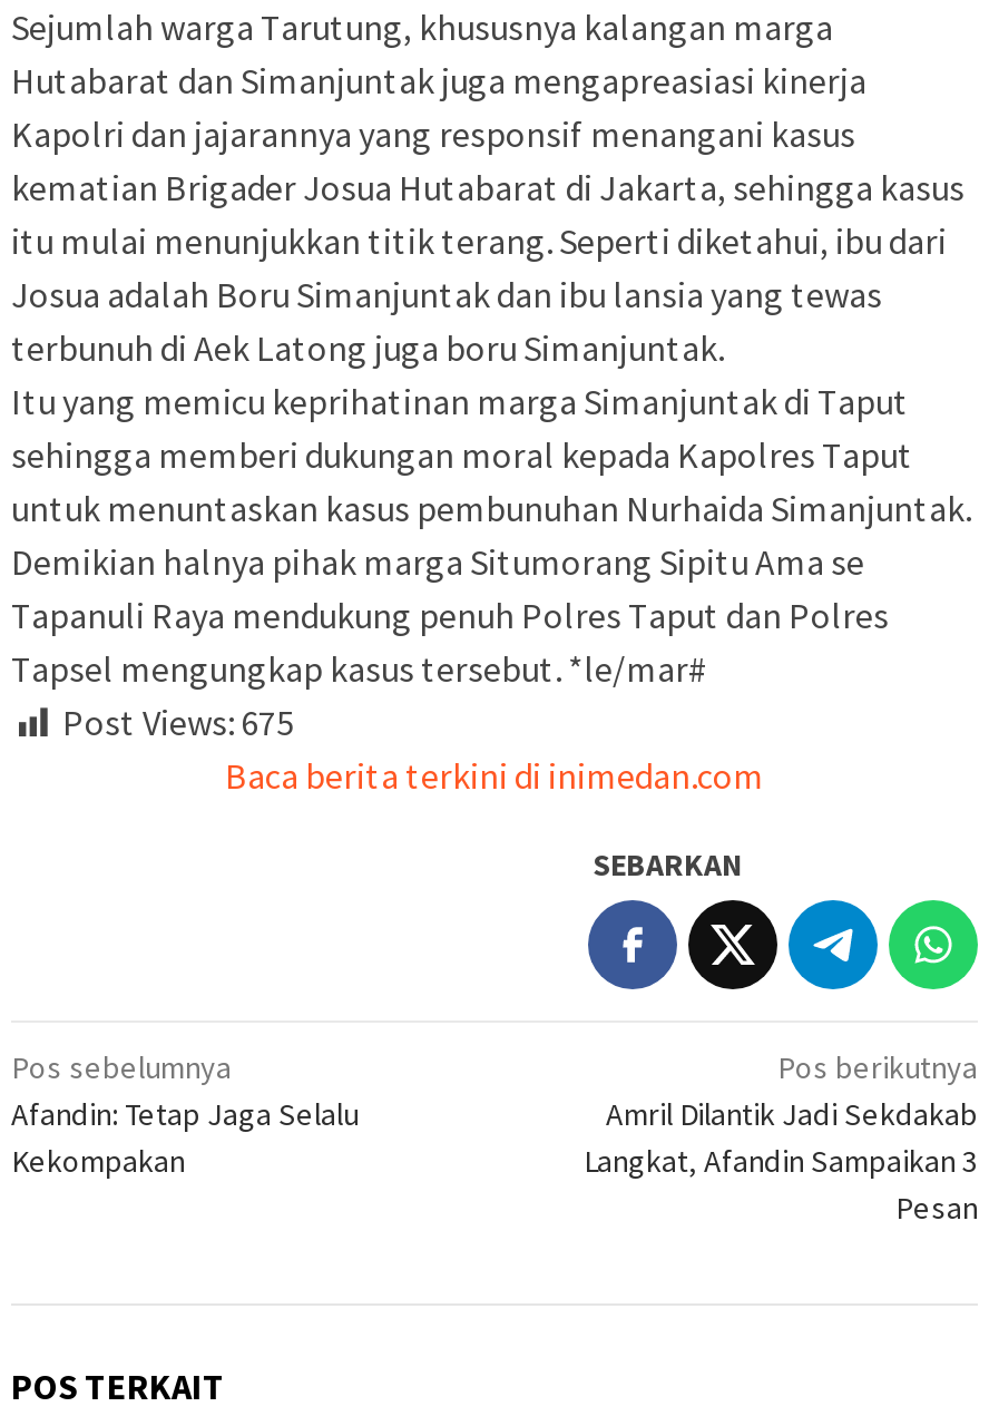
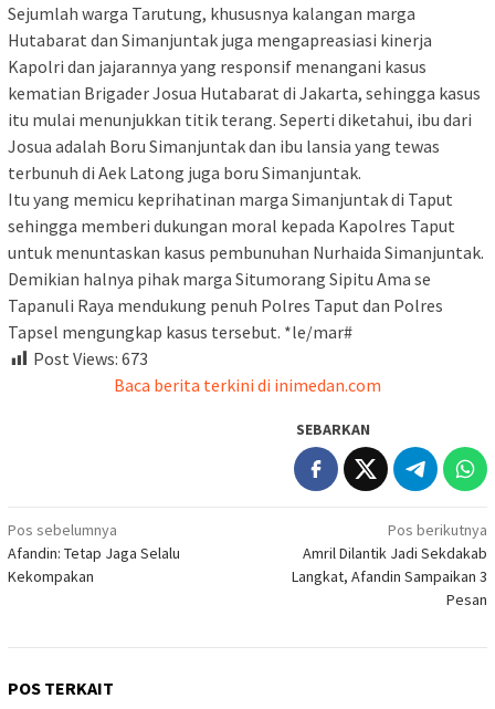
[62,699,294,743] Post Views: 675 -> [33,347,148,369] Post Views: 673

